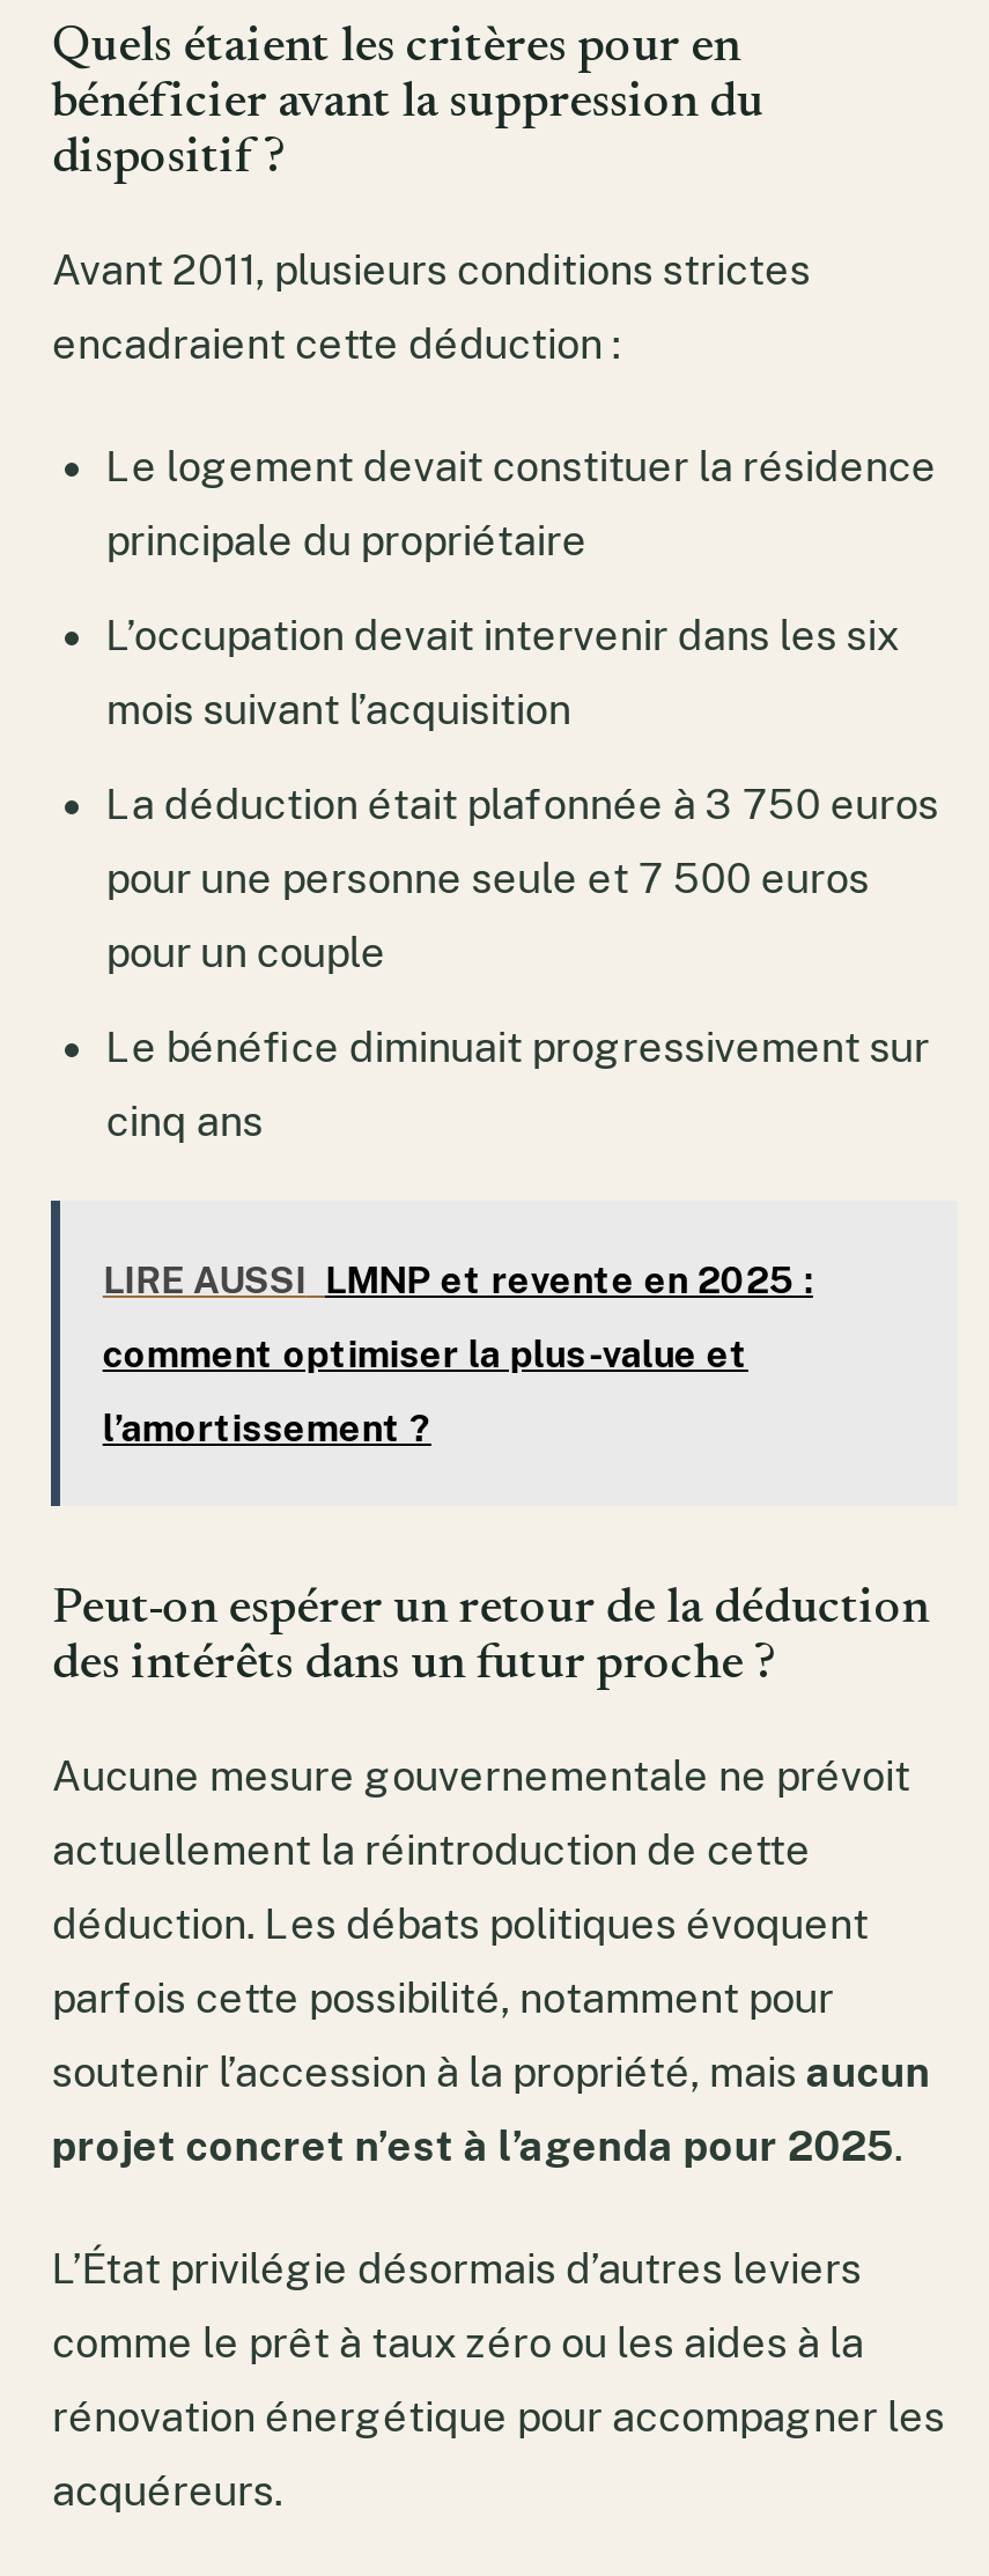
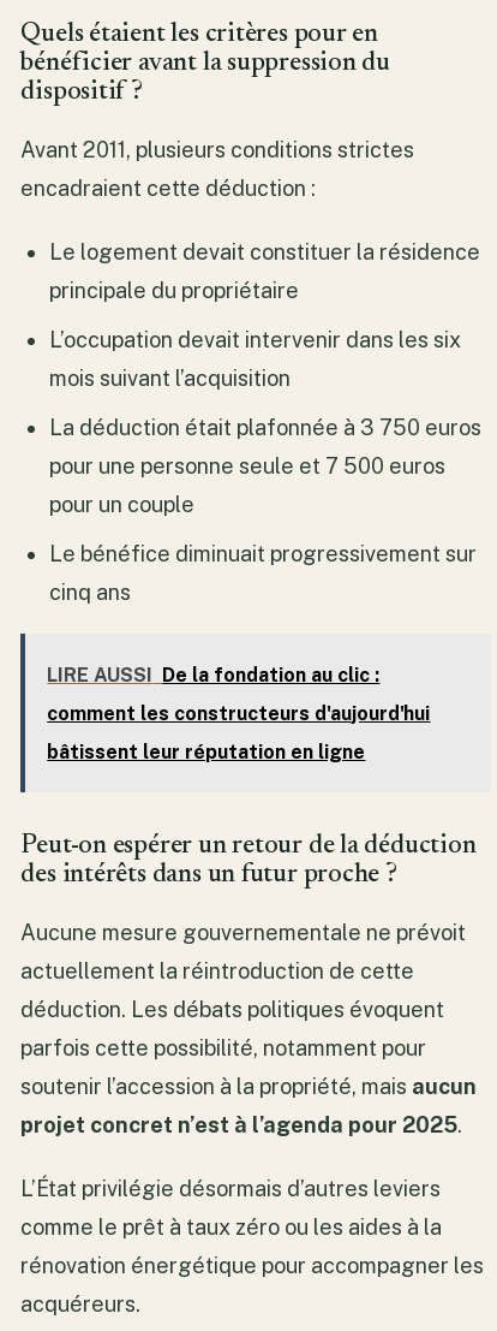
[103,1259,813,1303] LIRE AUSSI LMNP et revente en 2025 : -> [47,664,380,687] LIRE AUSSI De la fondation au clic :
[103,1333,748,1377] comment optimiser la plus-value et -> [47,702,430,725] comment les constructeurs d'aujourd'hui
[103,1407,431,1451] l’amortissement ? -> [47,741,365,764] bâtissent leur réputation en ligne

